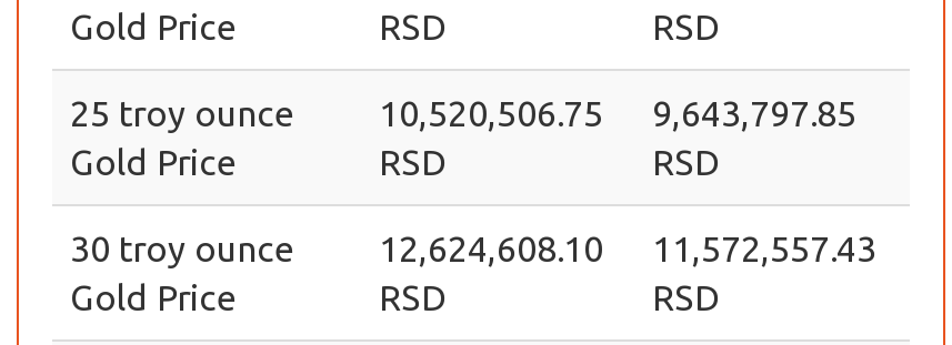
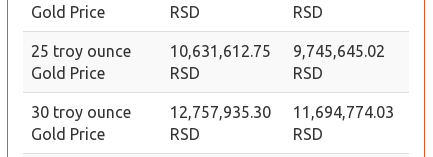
[379,93,603,133] 10,520,506.75 -> [170,42,271,60] 10,631,612.75
[652,93,856,133] 9,643,797.85 -> [293,42,385,60] 9,745,645.02
[379,229,603,268] 12,624,608.10 -> [170,103,271,121] 12,757,935.30
[652,229,876,268] 11,572,557.43 -> [293,103,394,121] 11,694,774.03

